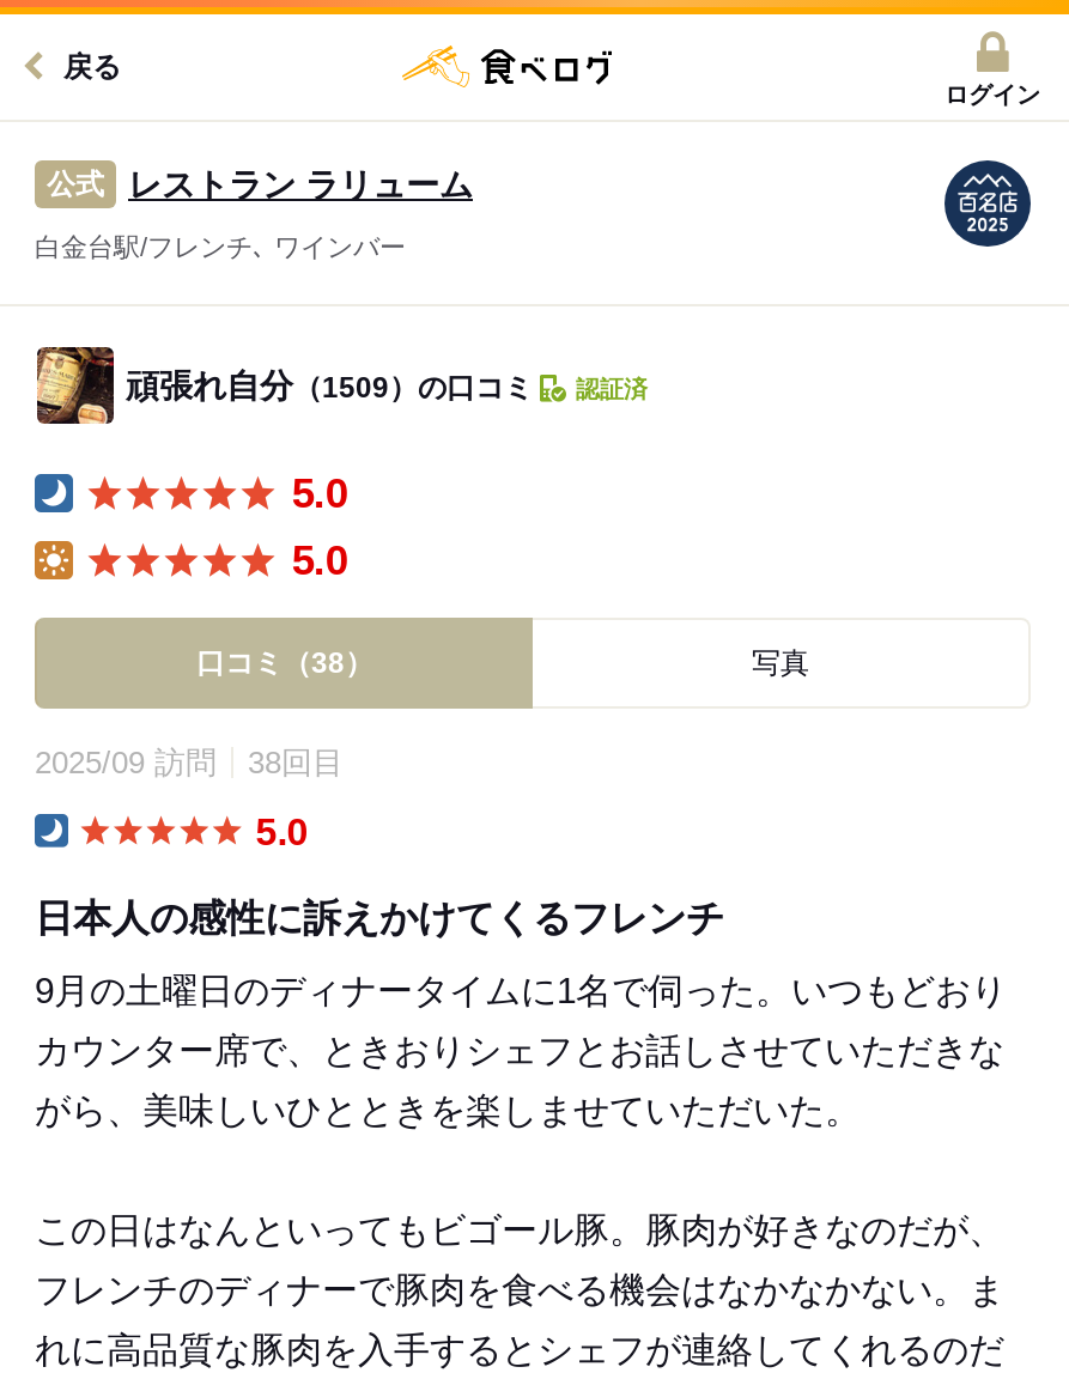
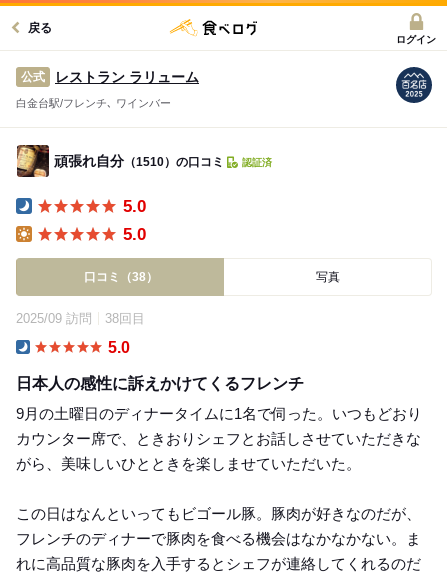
[126,365,533,403] 頑張れ自分（1509）の口コミ -> [54,152,224,168] 頑張れ自分（1510）の口コミ

